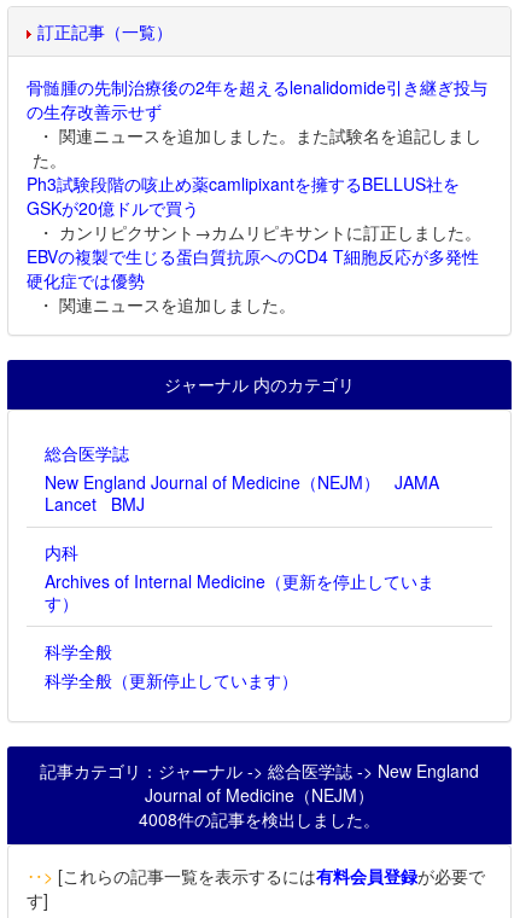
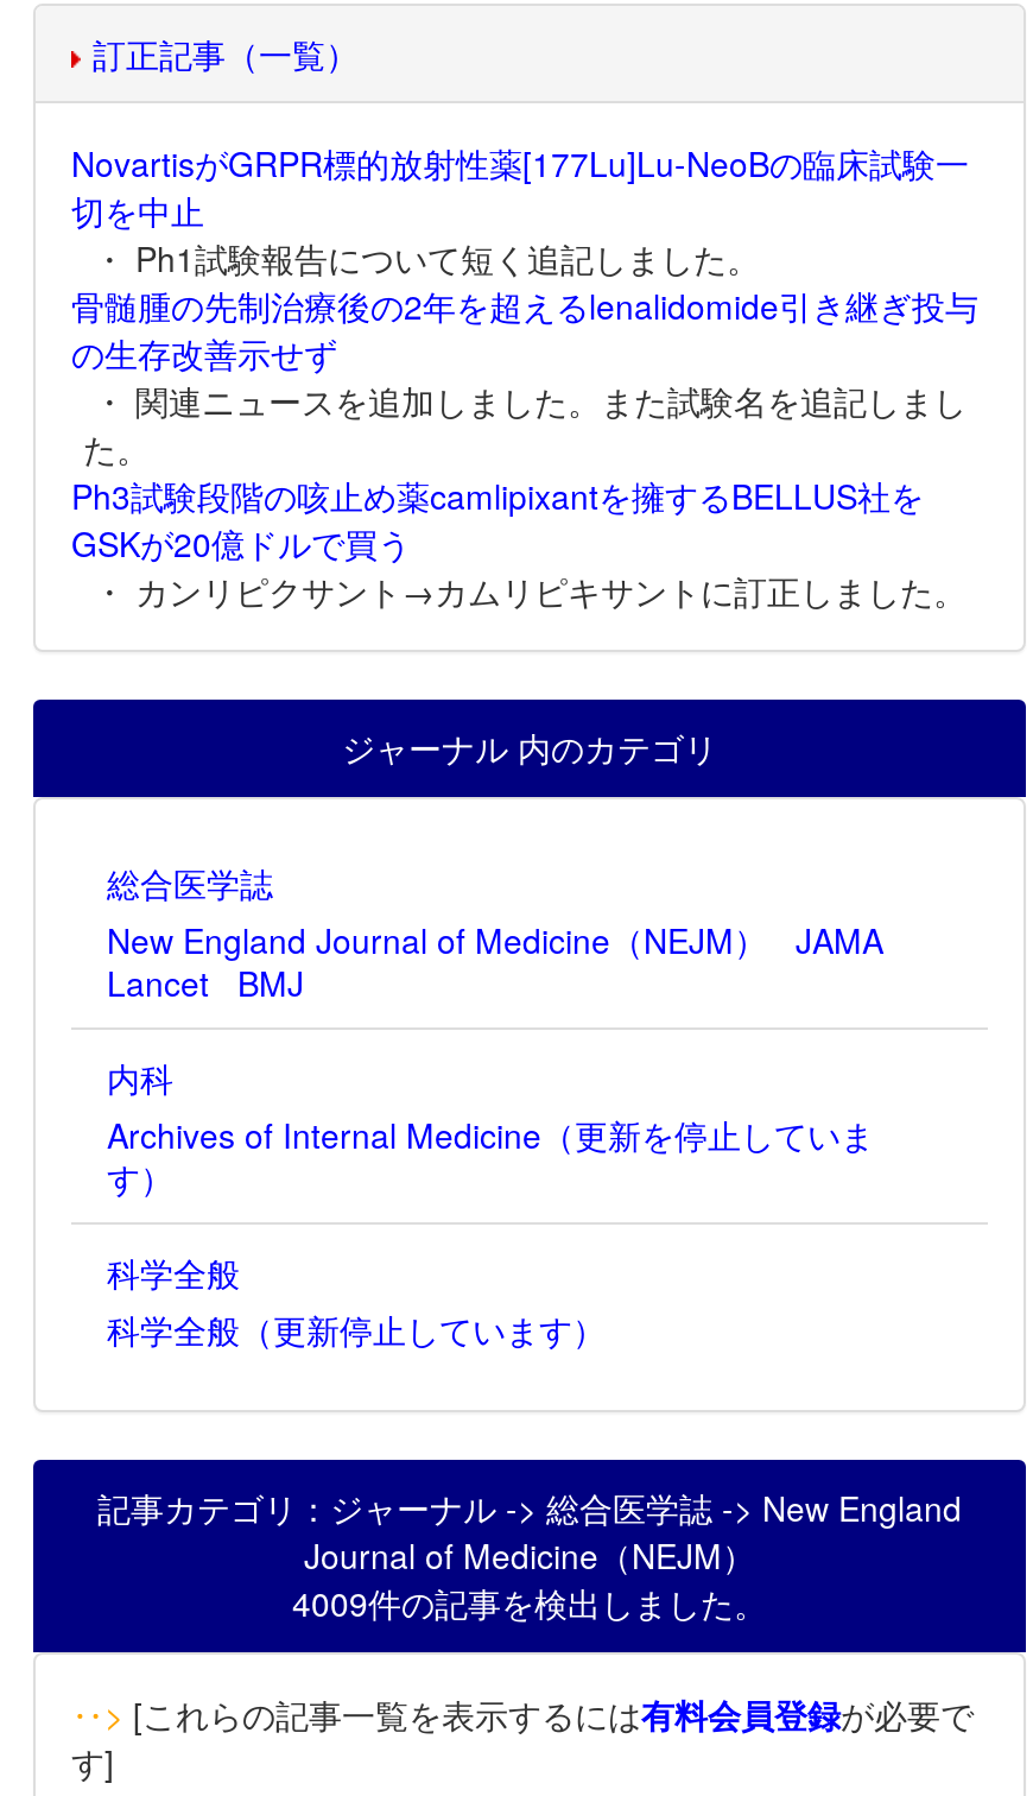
none -> [71,139,969,282] NovartisがGRPR標的放射性薬[177Lu]Lu-NeoBの臨床試験一 | 切を中止 | ・ Ph1試験報告について短く追記しました。
moved [27,75,487,220] -> [71,282,978,567]: 骨髄腫の先制治療後の2年を超えるlenalidomide引き継ぎ投与 | の生存改善示せず | ・ 関連ニュースを追加しました。また試験名を追記しまし | た。 | Ph3試験段階の咳止め薬camlipixantを擁するBELLUS社を | GSKが20億ドルで買う
[27,244,479,316] EBVの複製で生じる蛋白質抗原へのCD4 T細胞反応が多発性 | 硬化症では優勢 | ・ 関連ニュースを追加しました。 -> none
[139,807,380,831] 4008件の記事を検出しました。 -> [292,1579,767,1626] 4009件の記事を検出しました。

